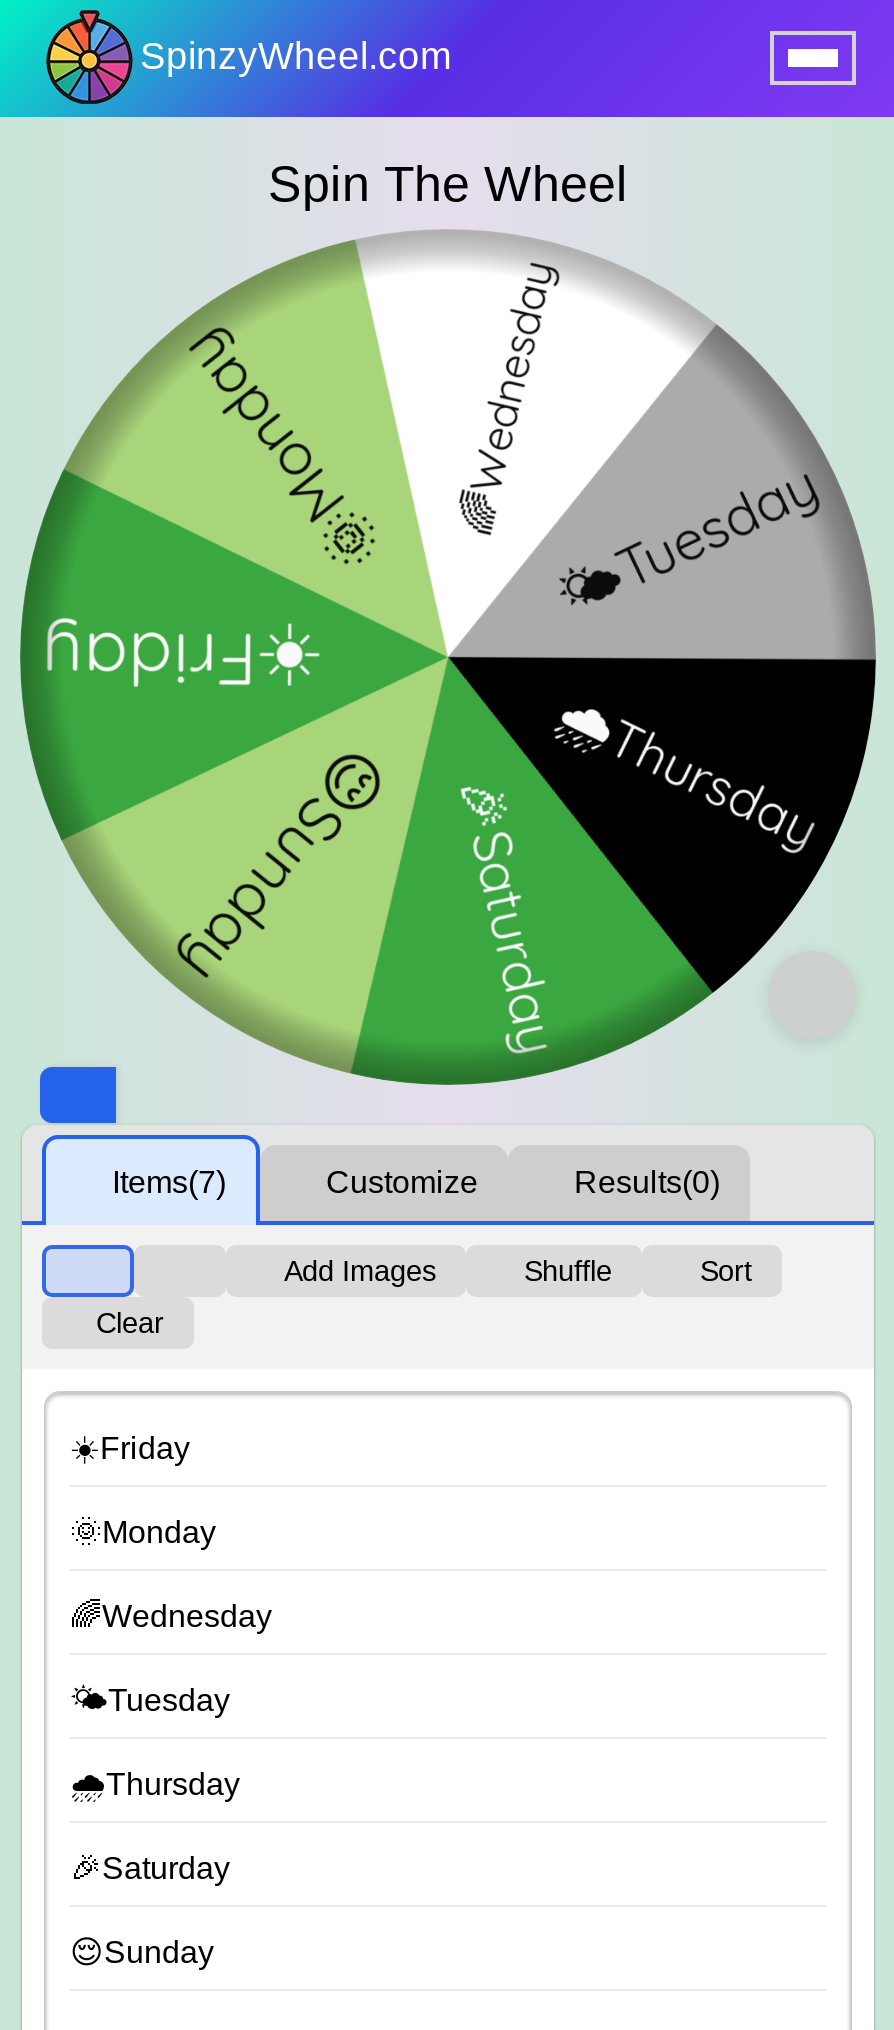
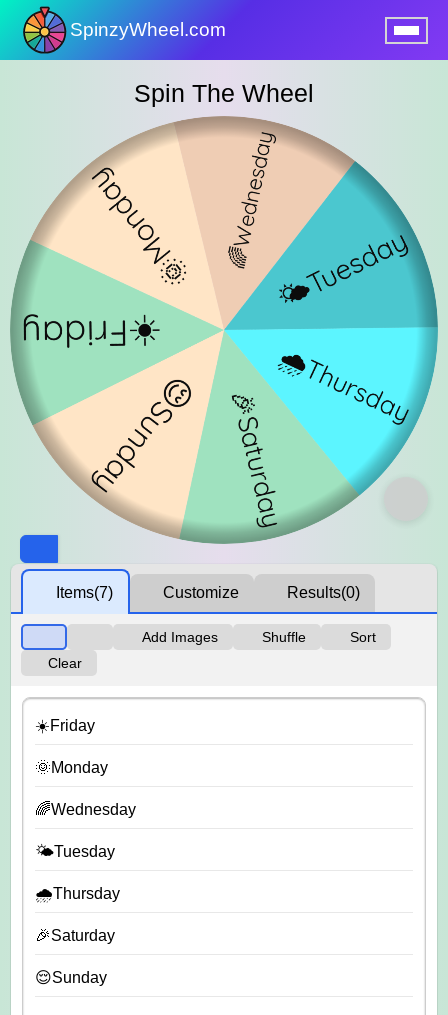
[20,233,878,1085] [image] -> [11,117,439,544] [image]

